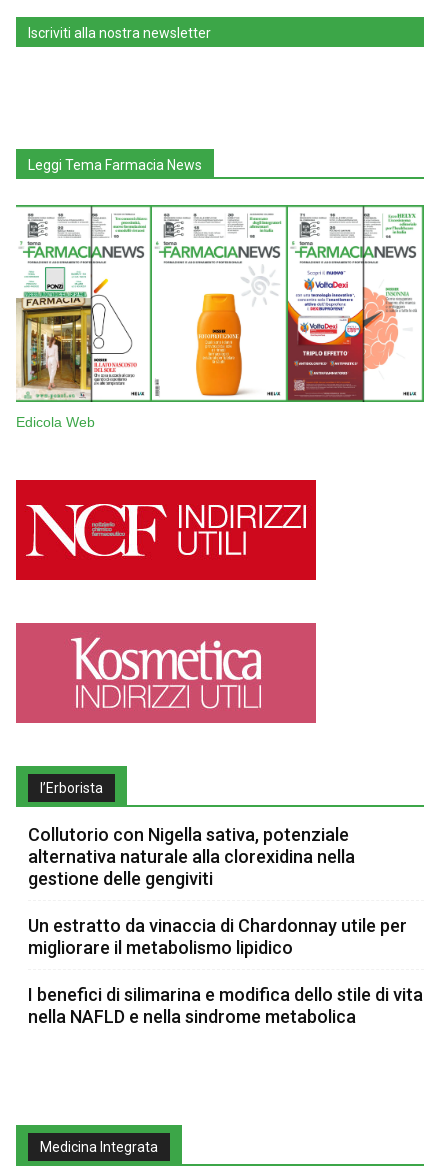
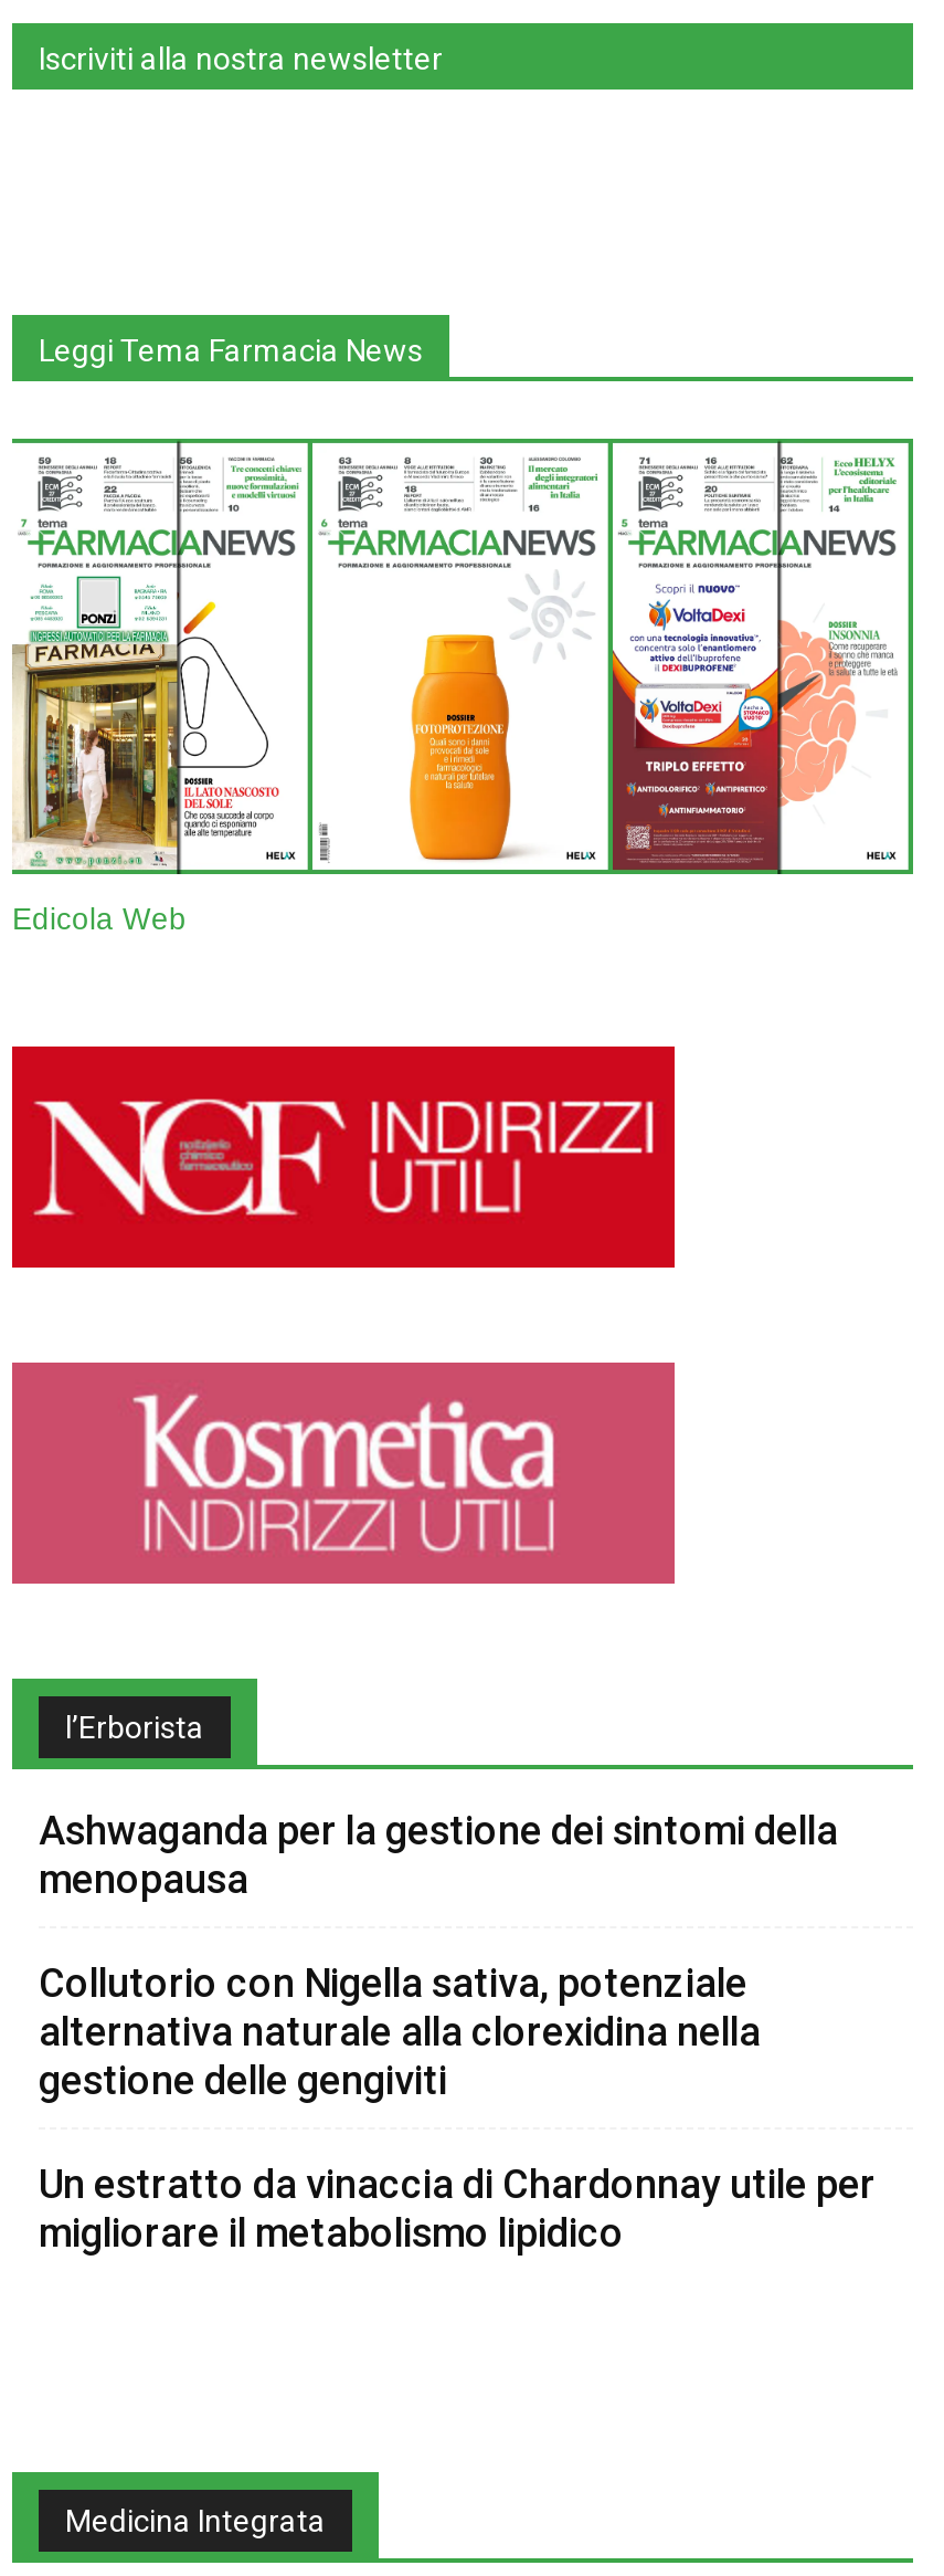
none -> [39,1807,838,1902] Ashwaganda per la gestione dei sintomi della | menopausa
moved [28,824,407,958] -> [39,1959,876,2256]: Collutorio con Nigella sativa, potenziale | alternativa naturale alla clorexidina nella | gestione delle gengiviti | Un estratto da vinaccia di Chardonnay utile per | migliorare il metabolismo lipidico
[28,984,423,1027] I benefici di silimarina e modifica dello stile di vita | nella NAFLD e nella sindrome metabolica -> none

